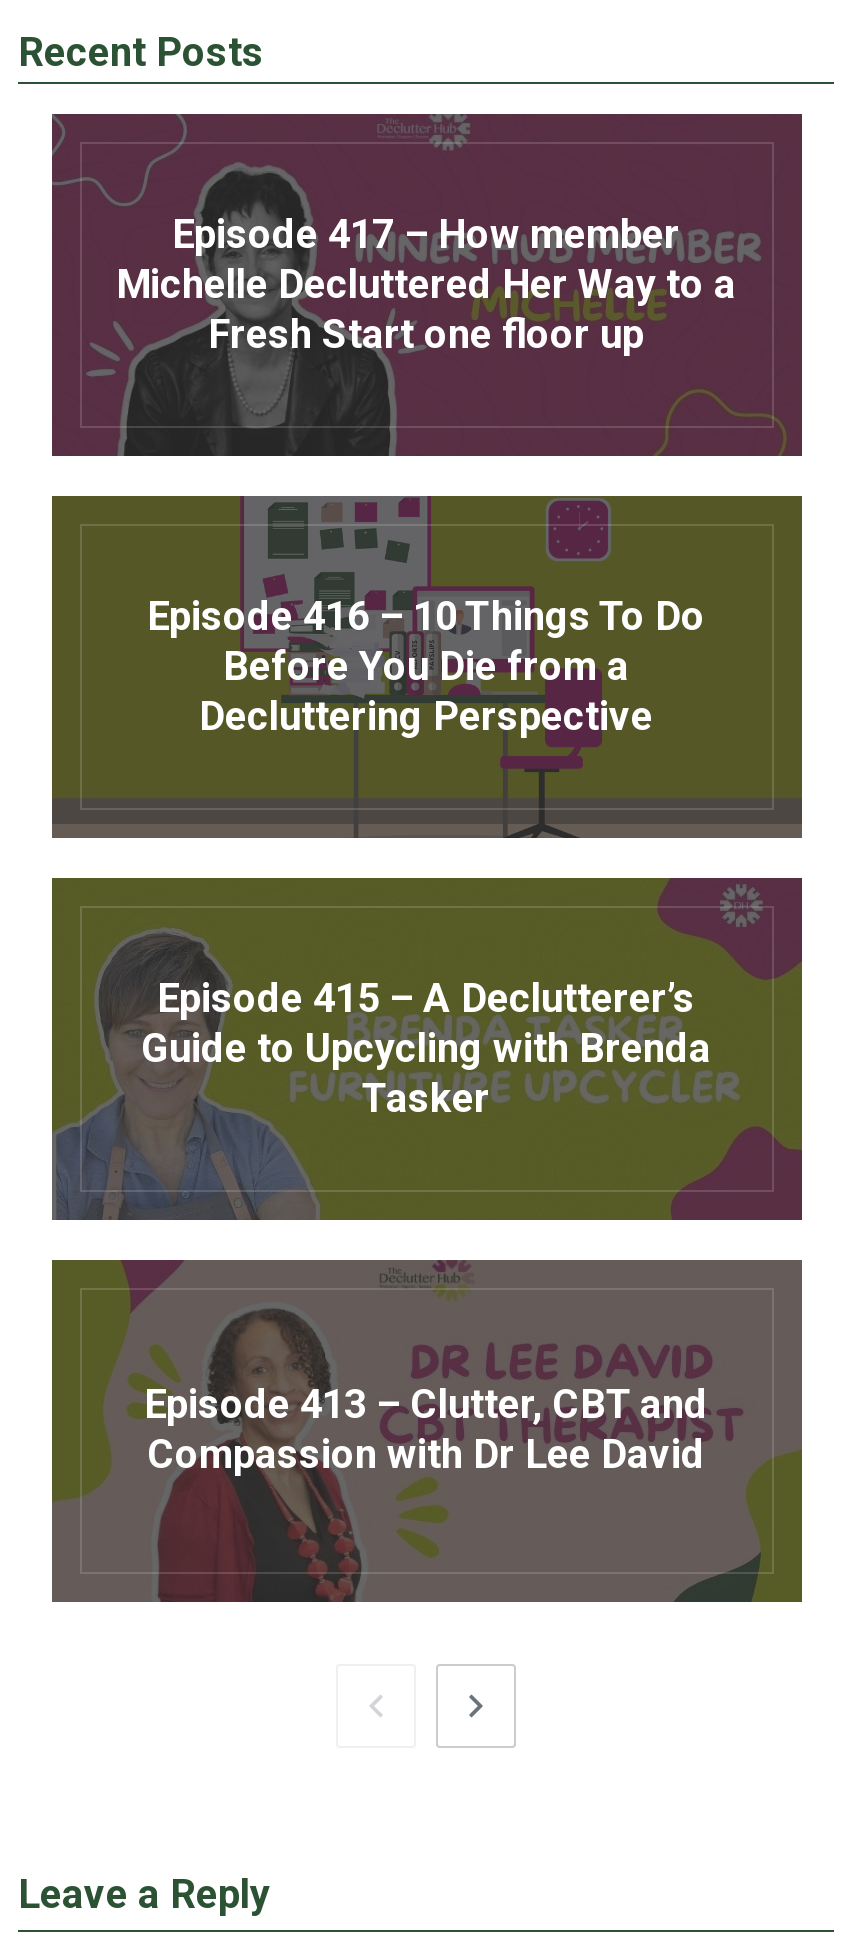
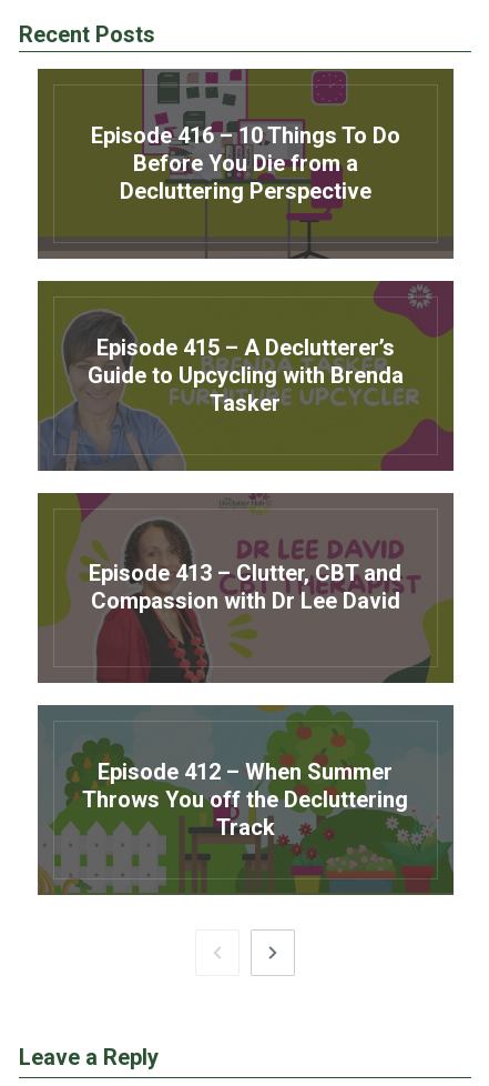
[52,114,802,456] [image] | Episode 417 – How member | Michelle Decluttered Her Way to a | Fresh Start one floor up -> none
moved [58,591,711,1478] -> [41,122,403,614]: [image] | Episode 416 – 10 Things To Do | Before You Die from a | ... | Episode 413 – Clutter, CBT and | Compassion with Dr Lee David
none -> [38,705,454,895] [image] | Episode 412 – When Summer | Throws You off the Decluttering | Track
moved [266,1486,372,1604] -> [156,619,215,684]: [image]

